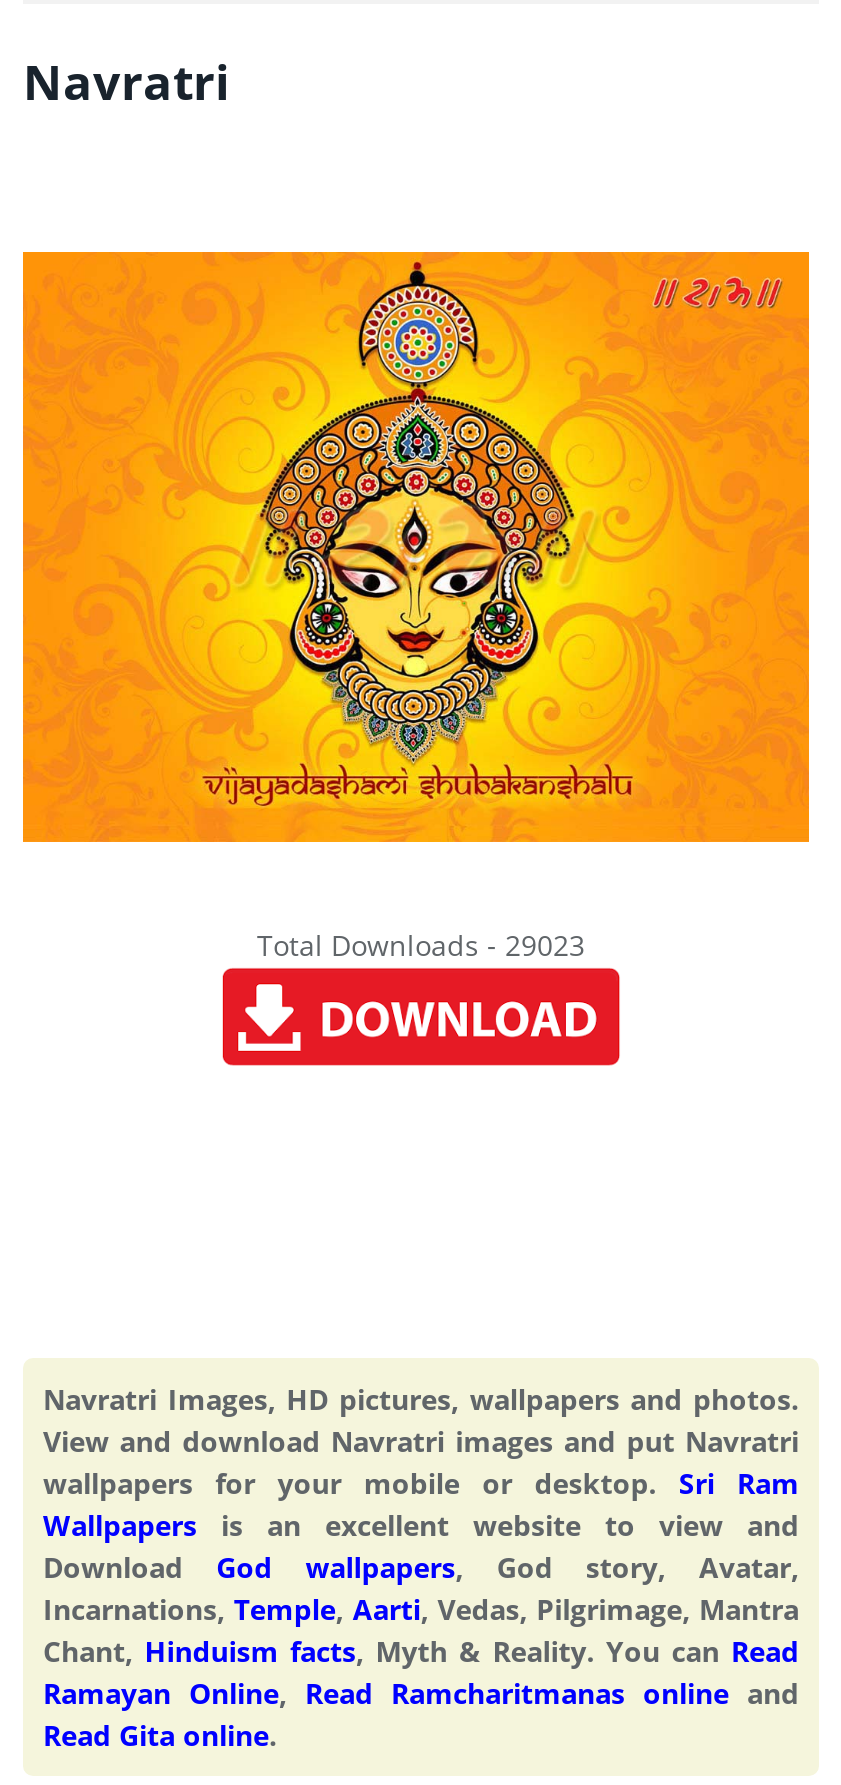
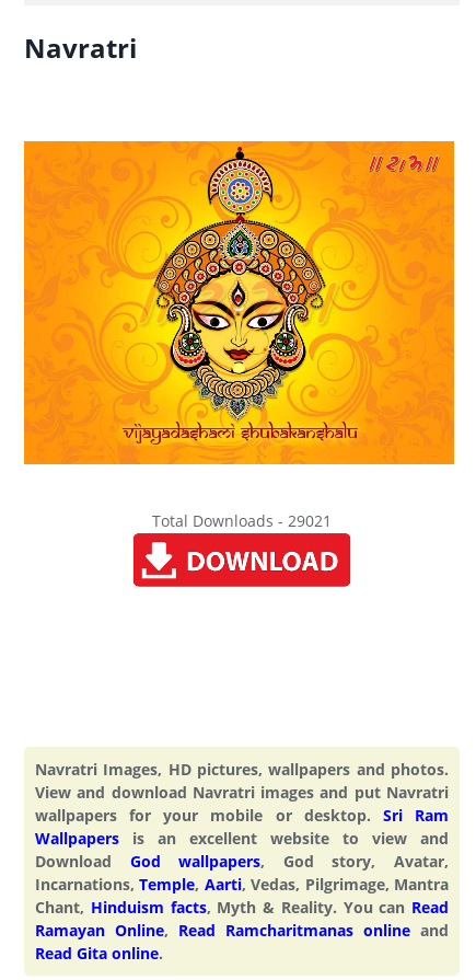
[257,926,585,964] Total Downloads - 29023 -> [152,510,332,531] Total Downloads - 29021

